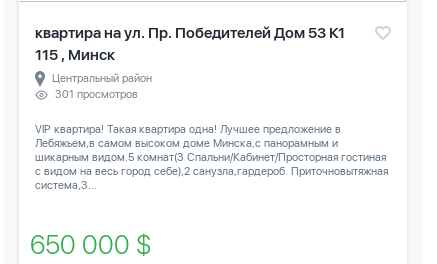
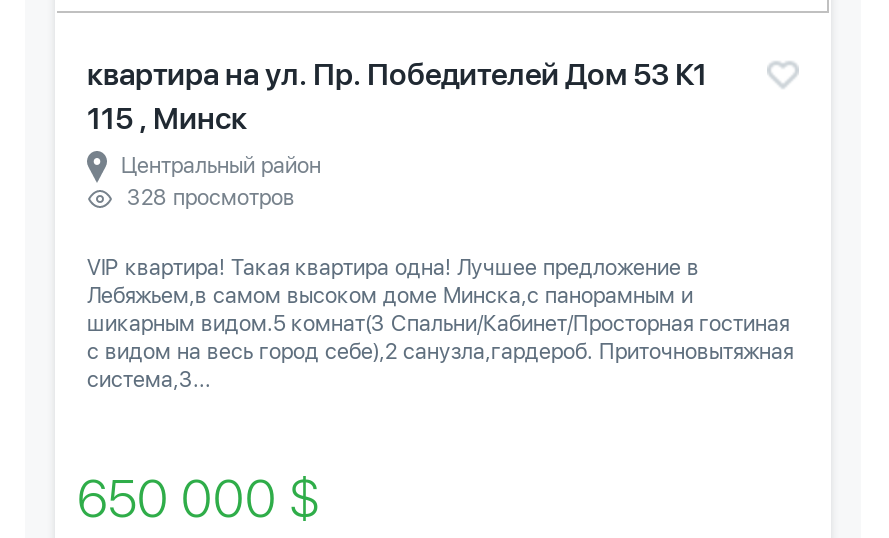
[55,88,138,101] 301 просмотров -> [127,186,295,212] 328 просмотров

